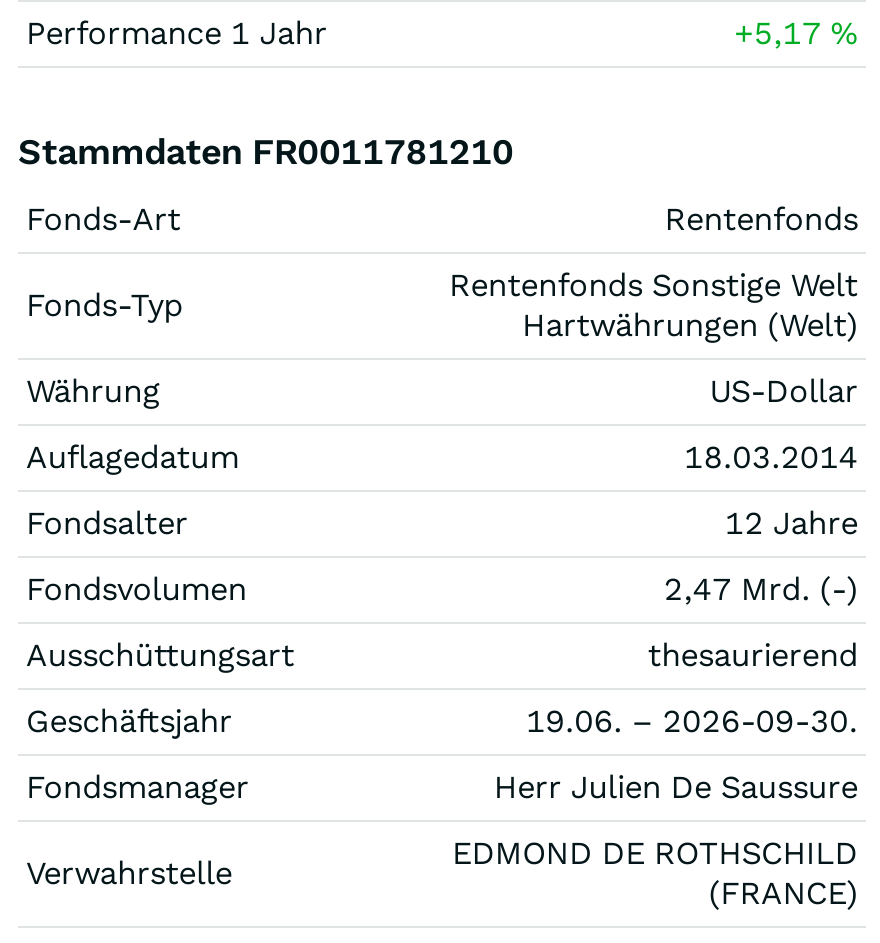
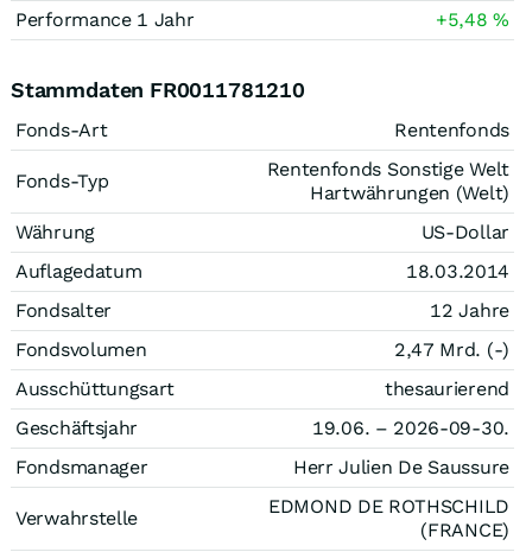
[734,14,858,52] +5,17% -> [436,8,509,31] +5,48%

